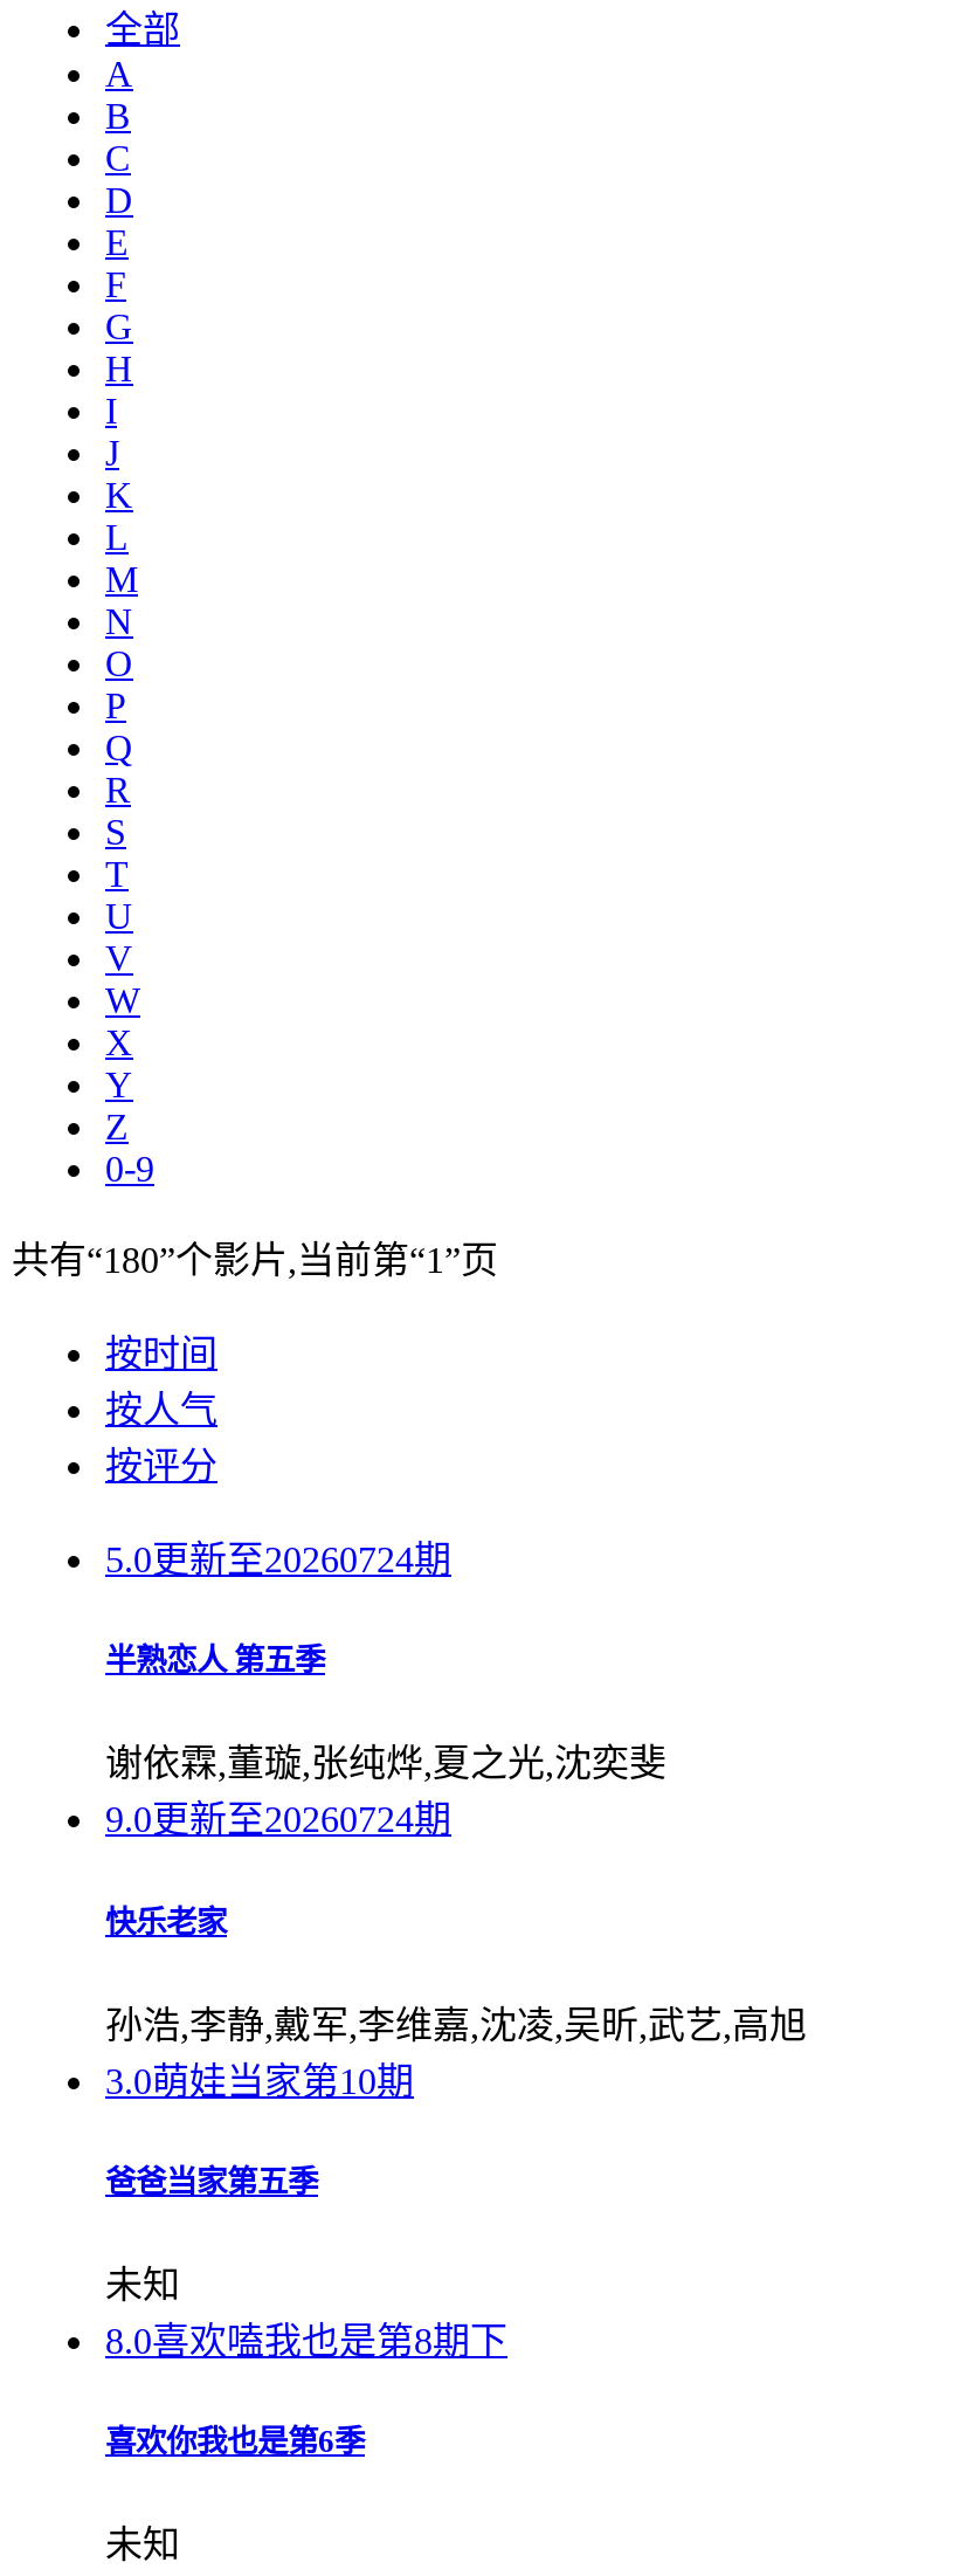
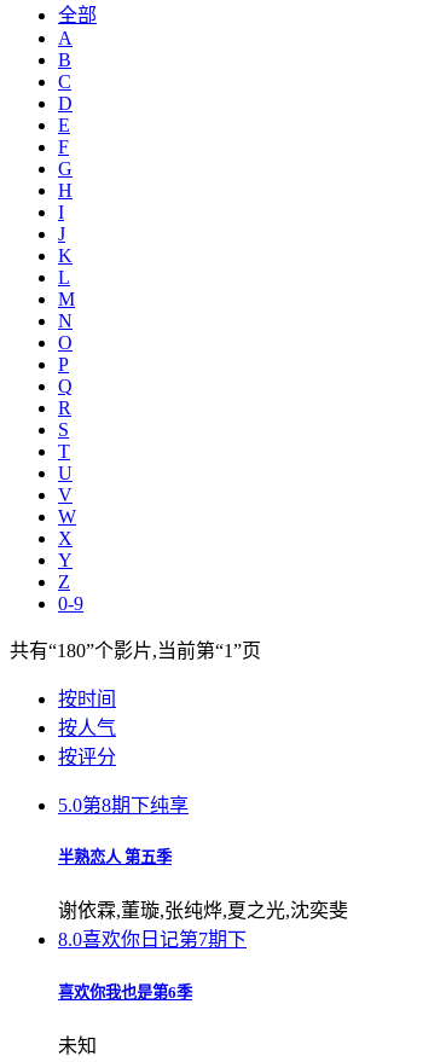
[105,1540,451,1579] 5.0更新至20260724期 -> [58,795,189,816] 5.0第8期下纯享
[105,1800,807,2361] 9.0更新至20260724期 | 快乐老家 | 孙浩,李静,戴军,李维嘉,沈凌,吴昕,武艺,高旭 | 3.0萌娃当家第10期 | 爸爸当家第五季 | 未知 | 8.0喜欢嗑我也是第8期下 -> [58,929,247,950] 8.0喜欢你日记第7期下

